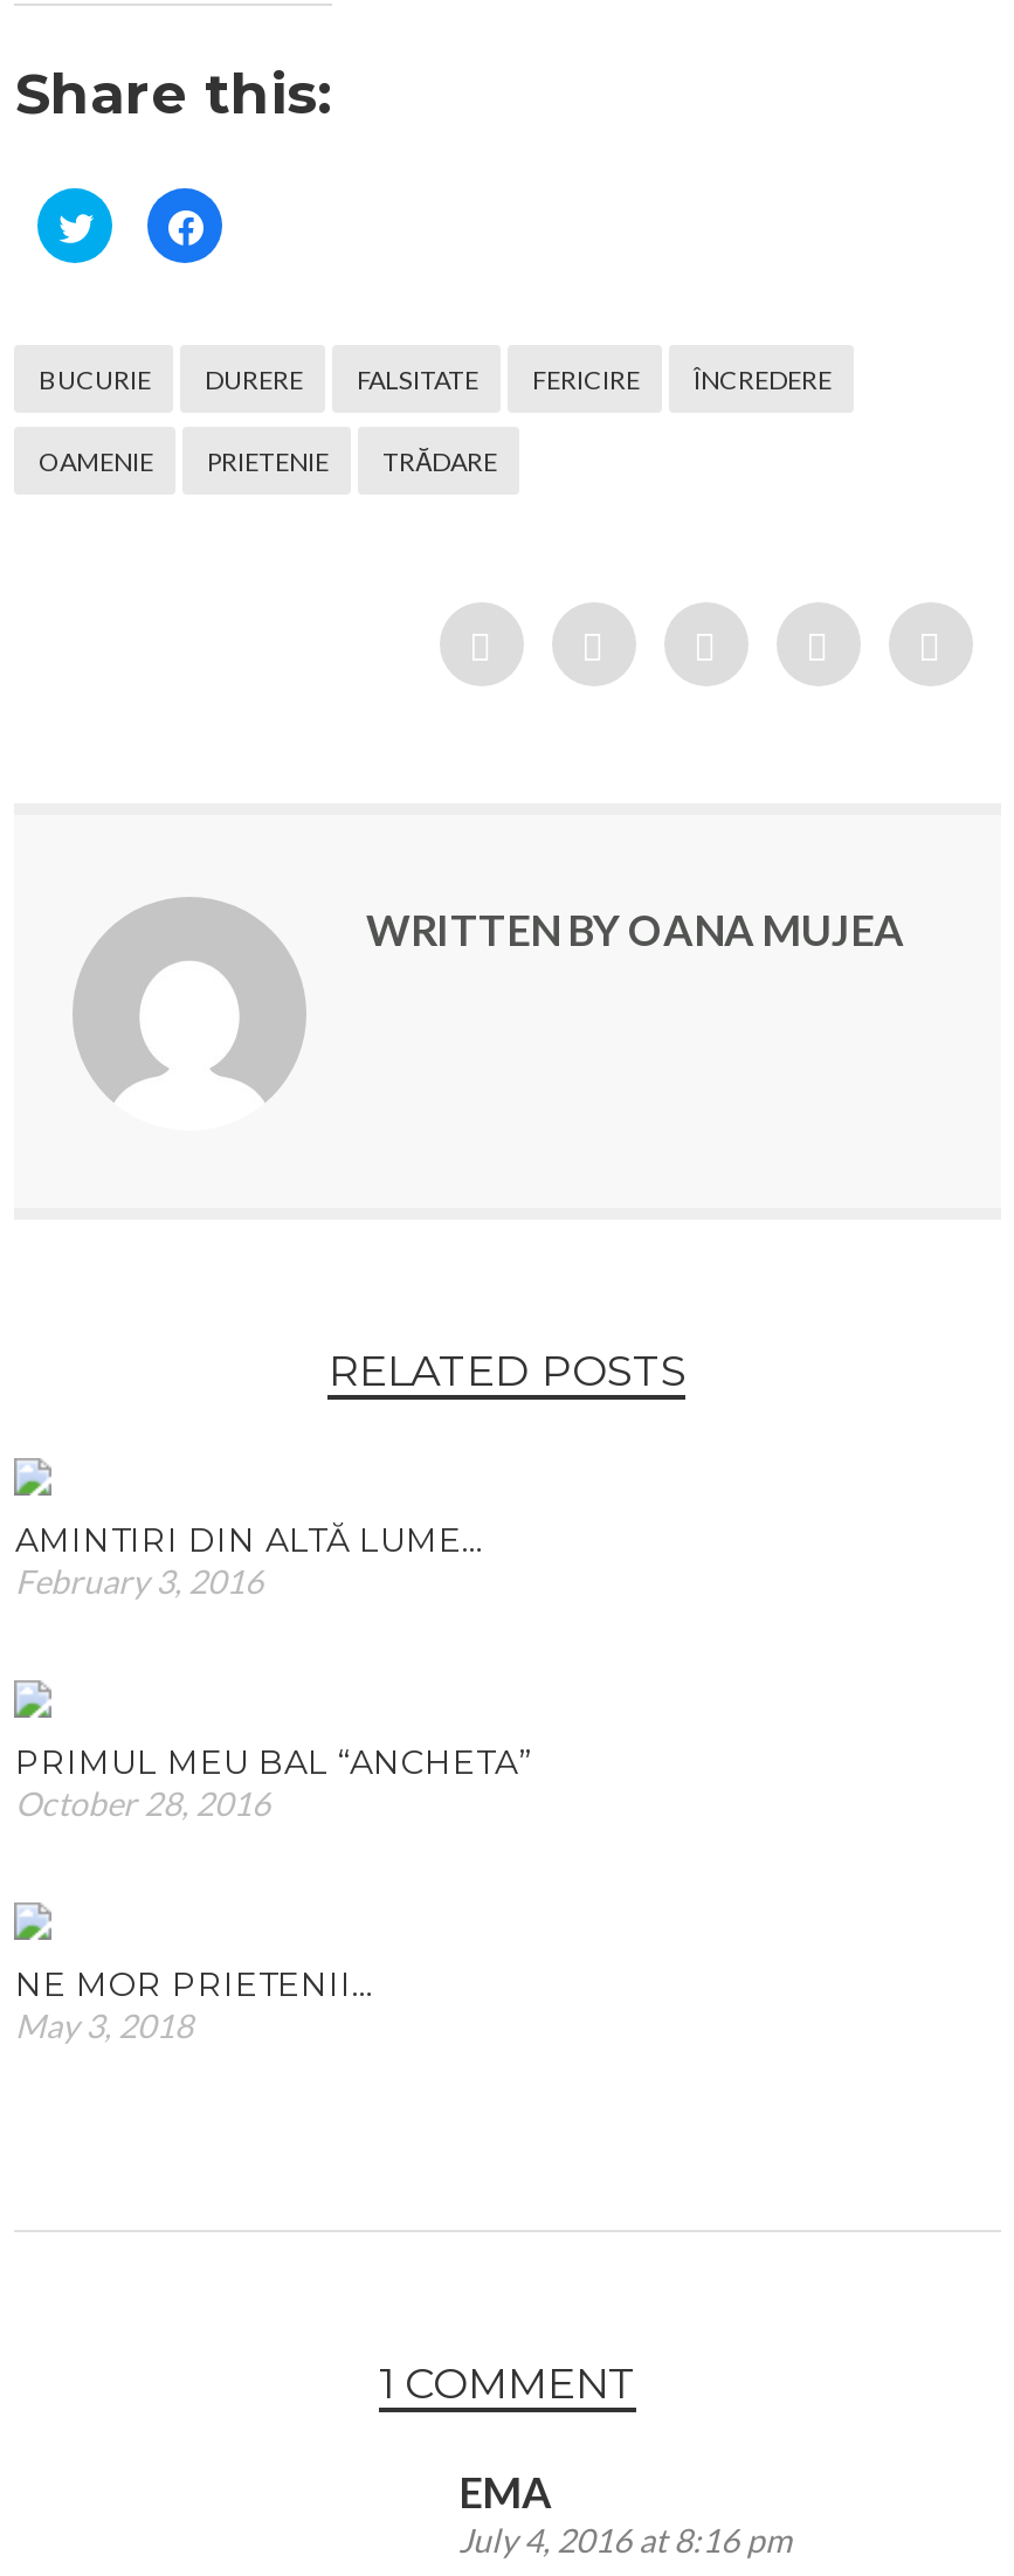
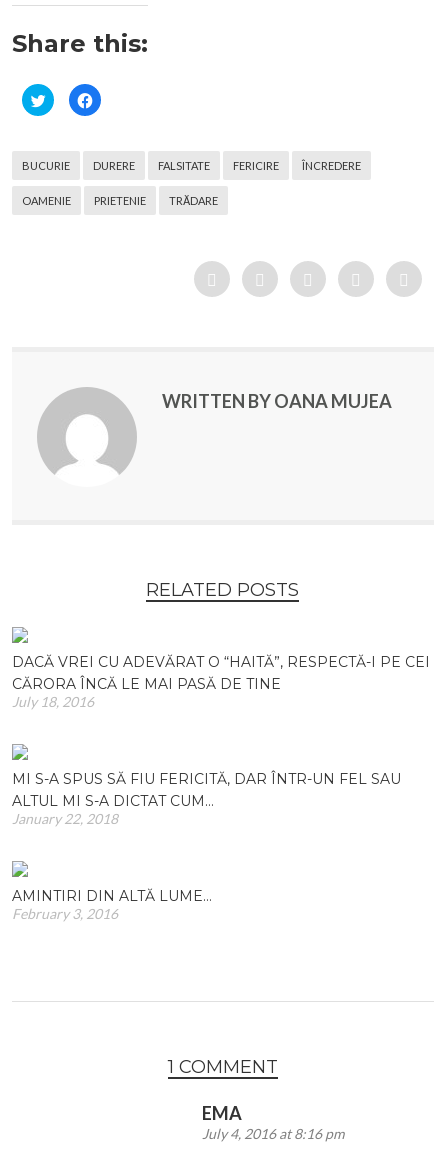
none -> [12,653,430,710] DACĂ VREI CU ADEVĂRAT O “HAITĂ”, RESPECTĂ-I PE CEI | CĂRORA ÎNCĂ LE MAI PASĂ DE TINE | July 18, 2016
none -> [12,770,401,827] MI S-A SPUS SĂ FIU FERICITĂ, DAR ÎNTR-UN FEL SAU | ALTUL MI S-A DICTAT CUM… | January 22, 2018
moved [15,1519,483,1601] -> [12,887,212,922]: AMINTIRI DIN ALTĂ LUME… | February 3, 2016
[15,1741,532,1823] PRIMUL MEU BAL “ANCHETA” | October 28, 2016 -> none
[15,1963,373,2045] NE MOR PRIETENII… | May 3, 2018 -> none

